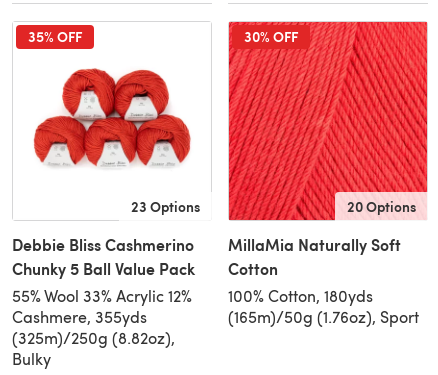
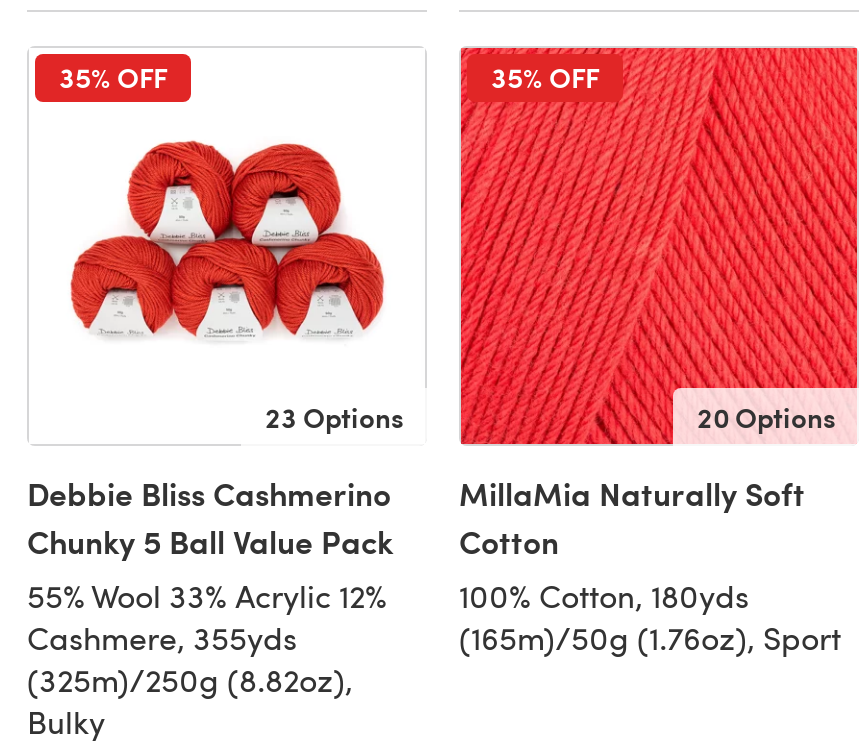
[244,26,298,46] 30% OFF -> [491,56,599,96] 35% OFF

